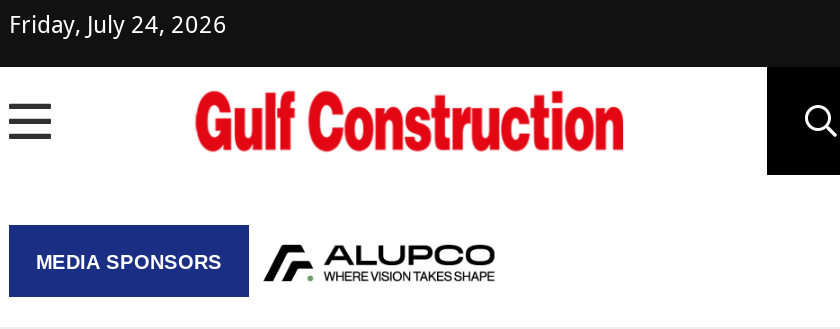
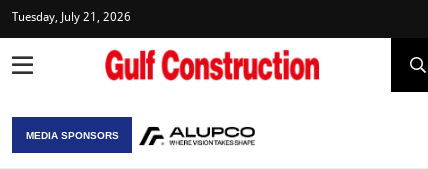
[9,11,227,39] Friday, July 24, 2026 -> [12,10,131,24] Tuesday, July 21, 2026

